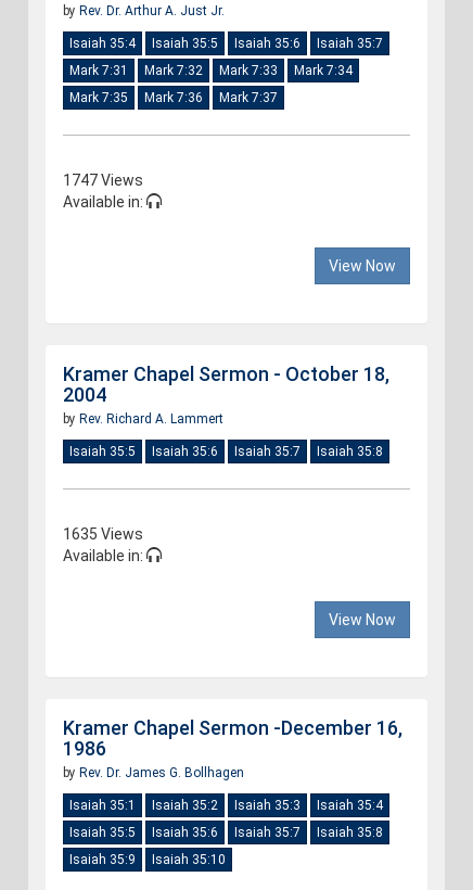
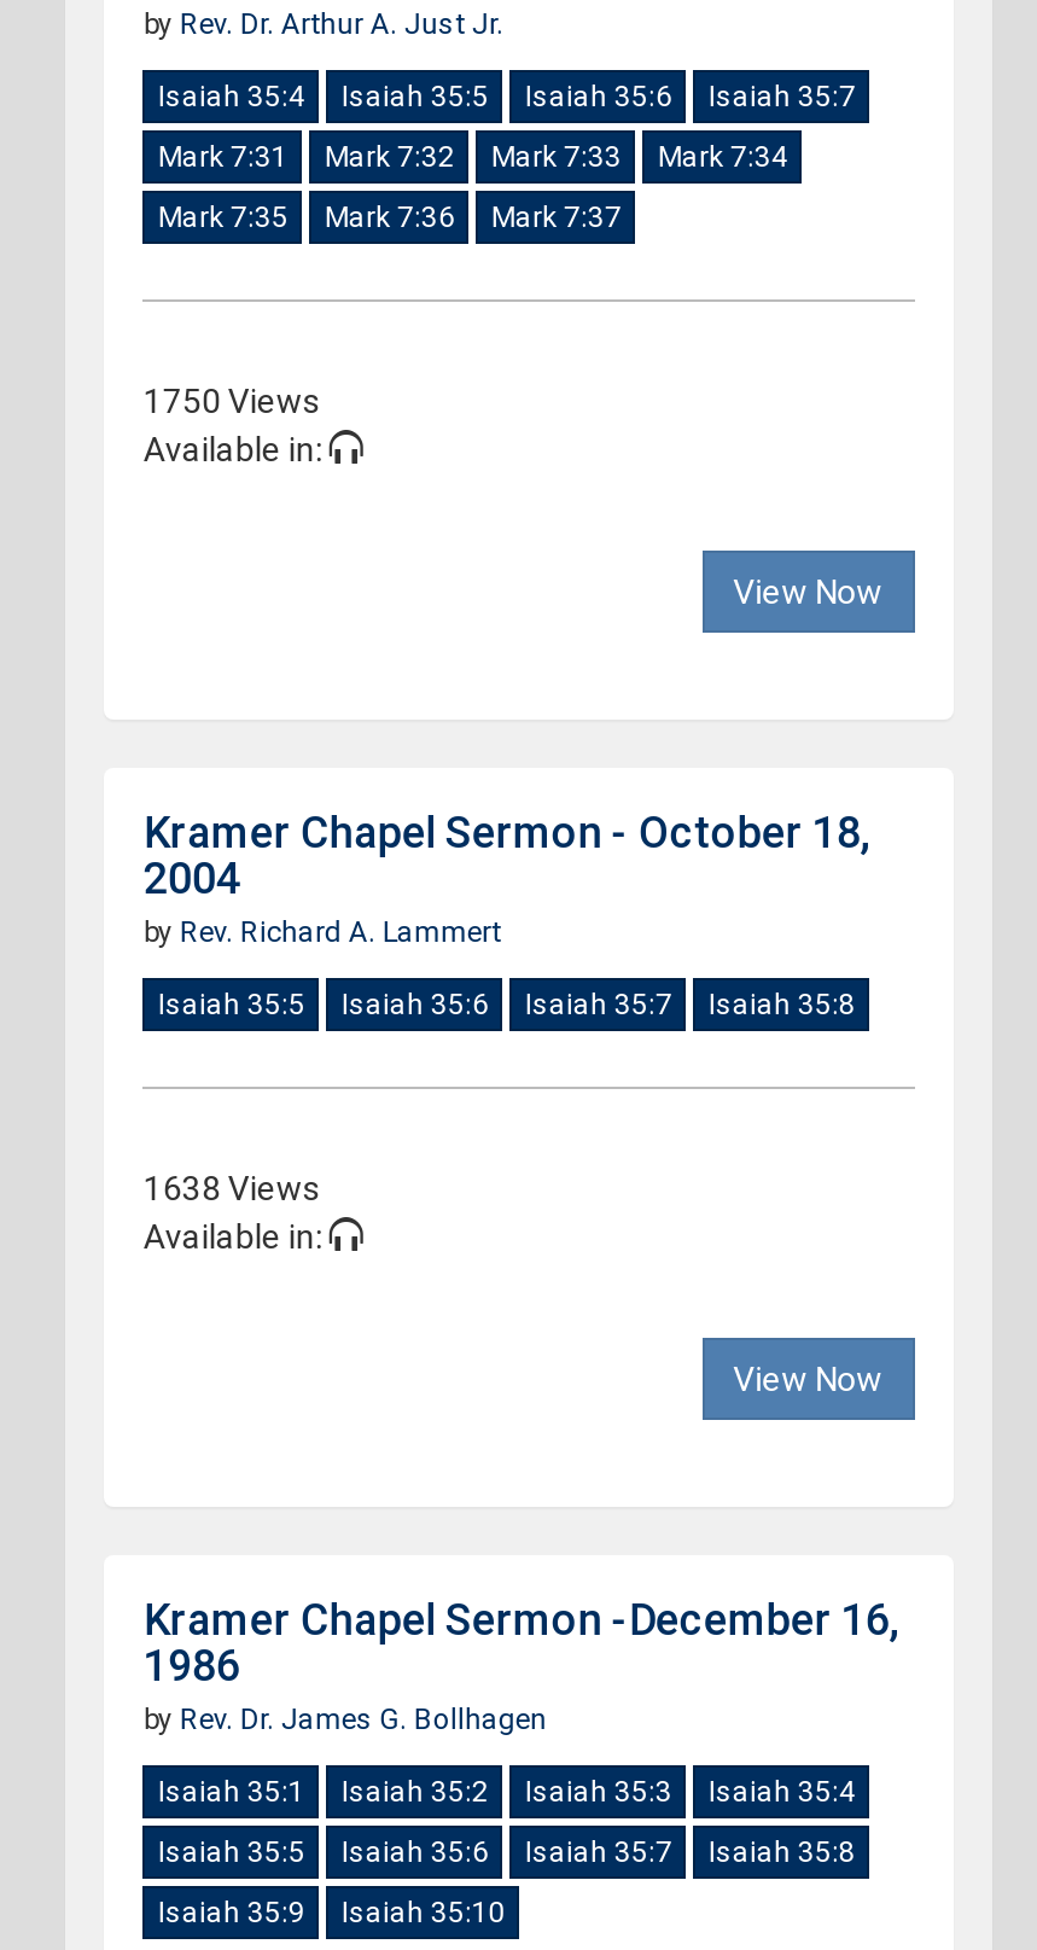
[63,172,144,189] 1747 Views -> [143,382,322,420] 1750 Views
[63,525,144,543] 1635 Views -> [143,1169,322,1208] 1638 Views

